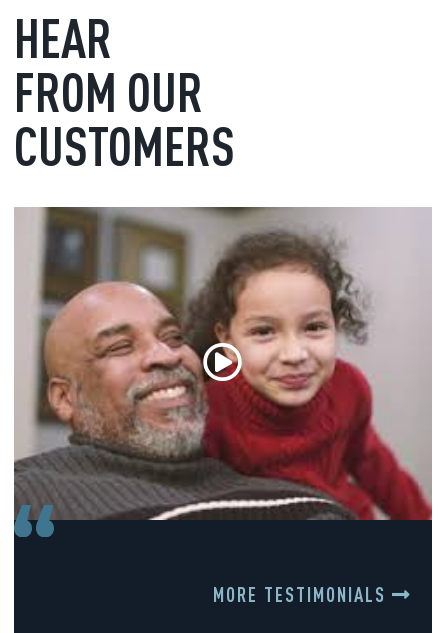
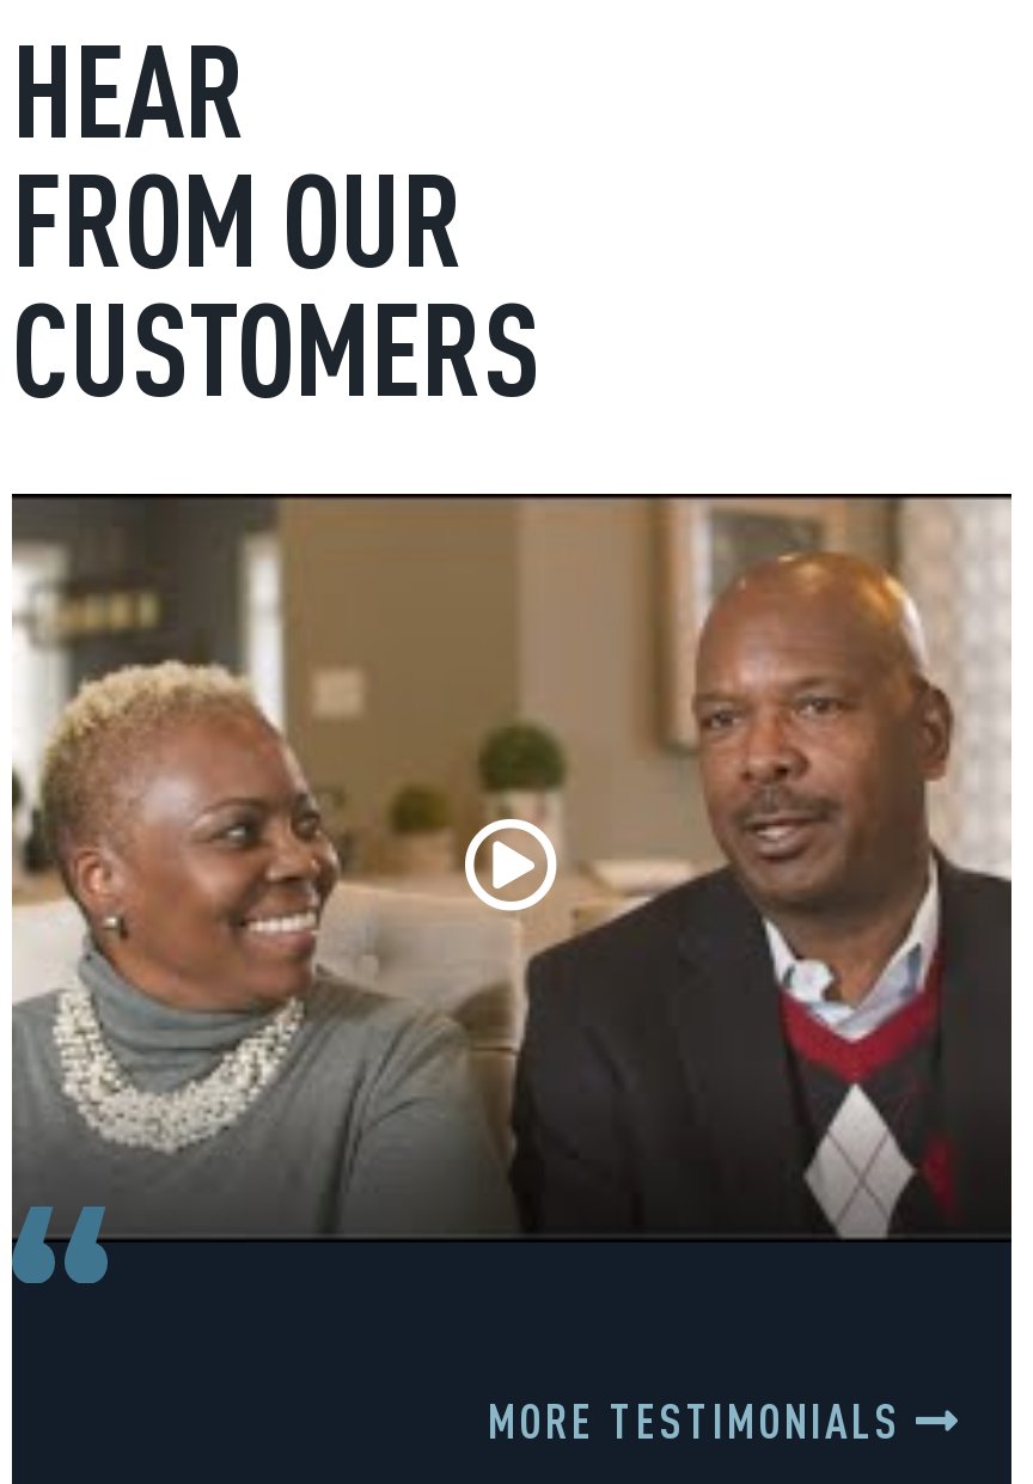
[14,206,433,521] [image] -> [12,491,1014,1242] [image]

